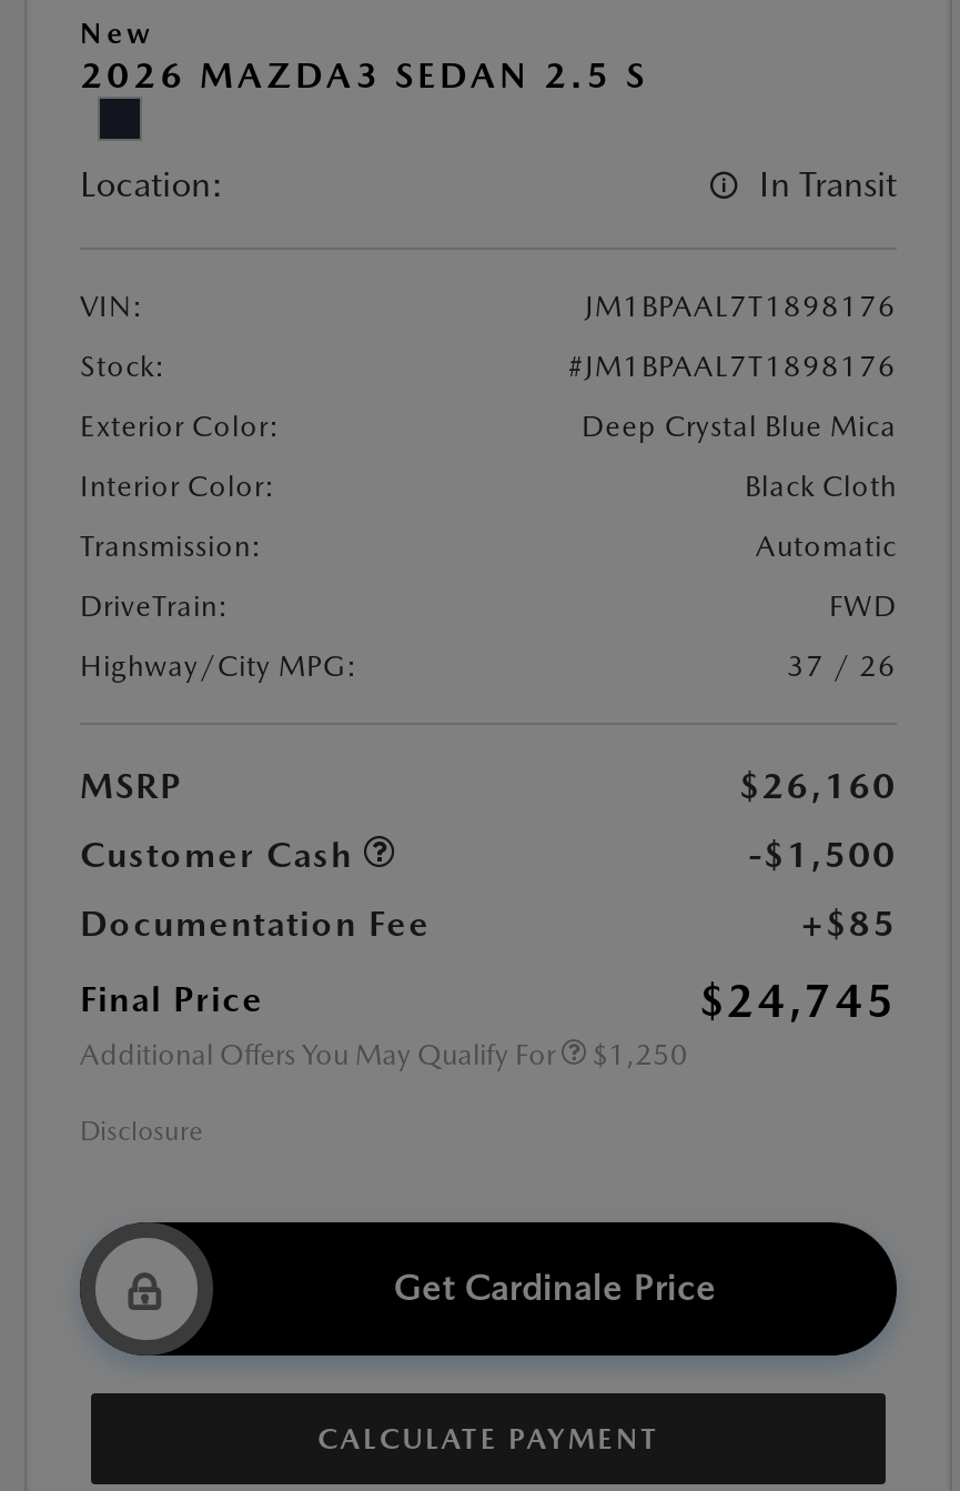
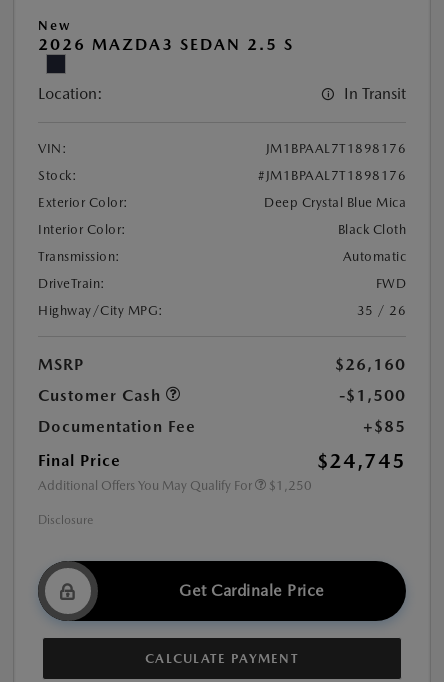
[787,649,897,683] 37 / 26 -> [356,303,406,318] 35 / 26

